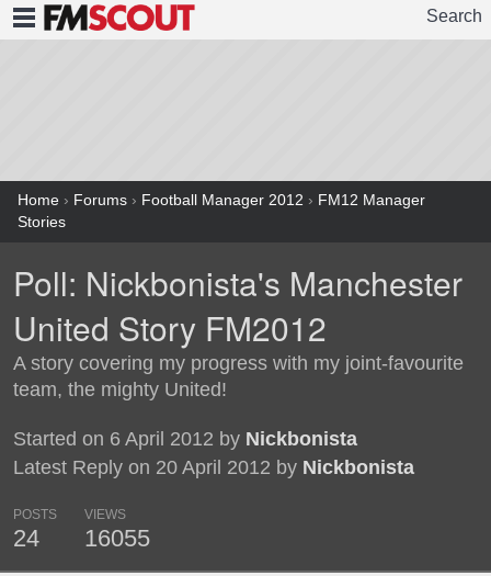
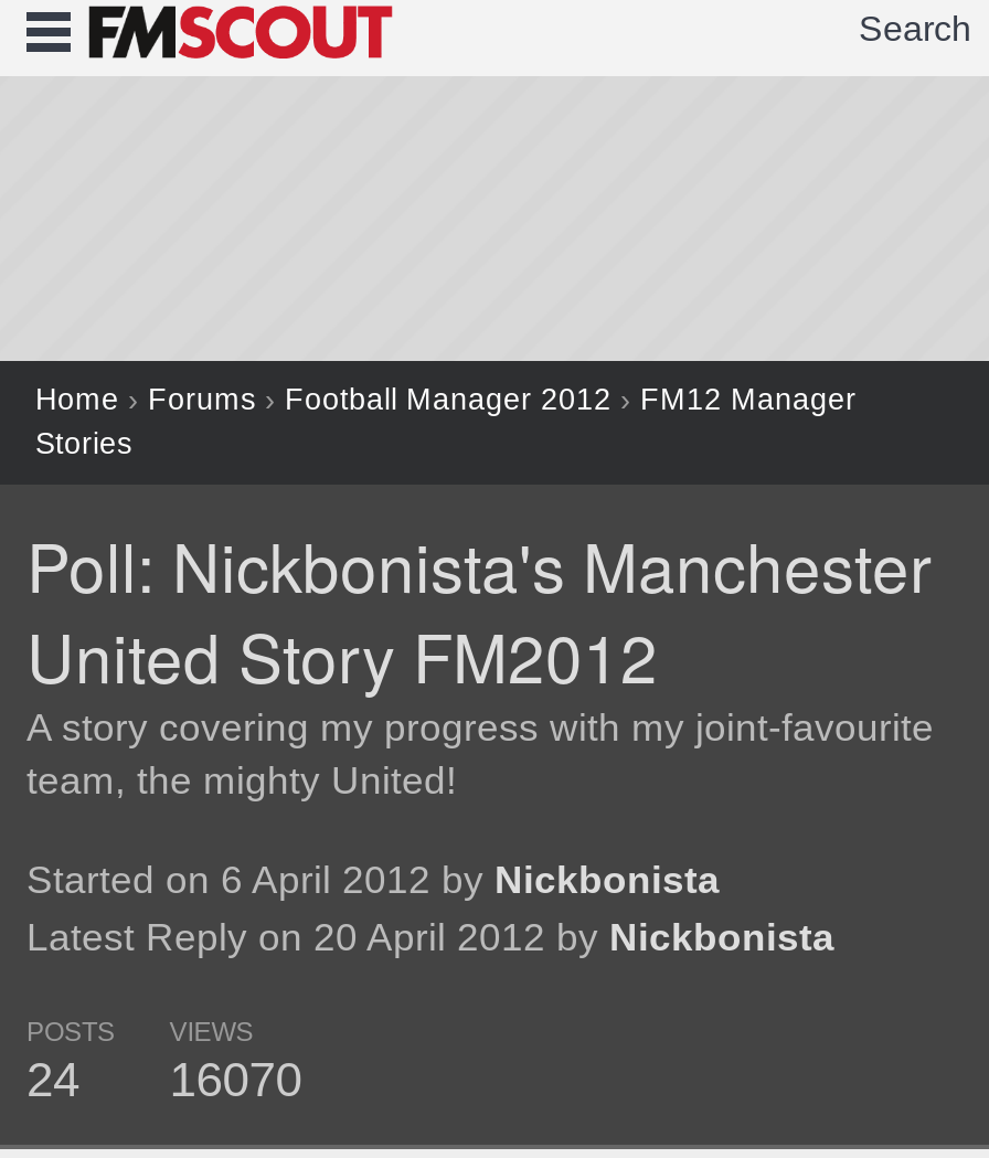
[13,525,150,552] 24 16055 -> [26,1052,302,1107] 24 16070

